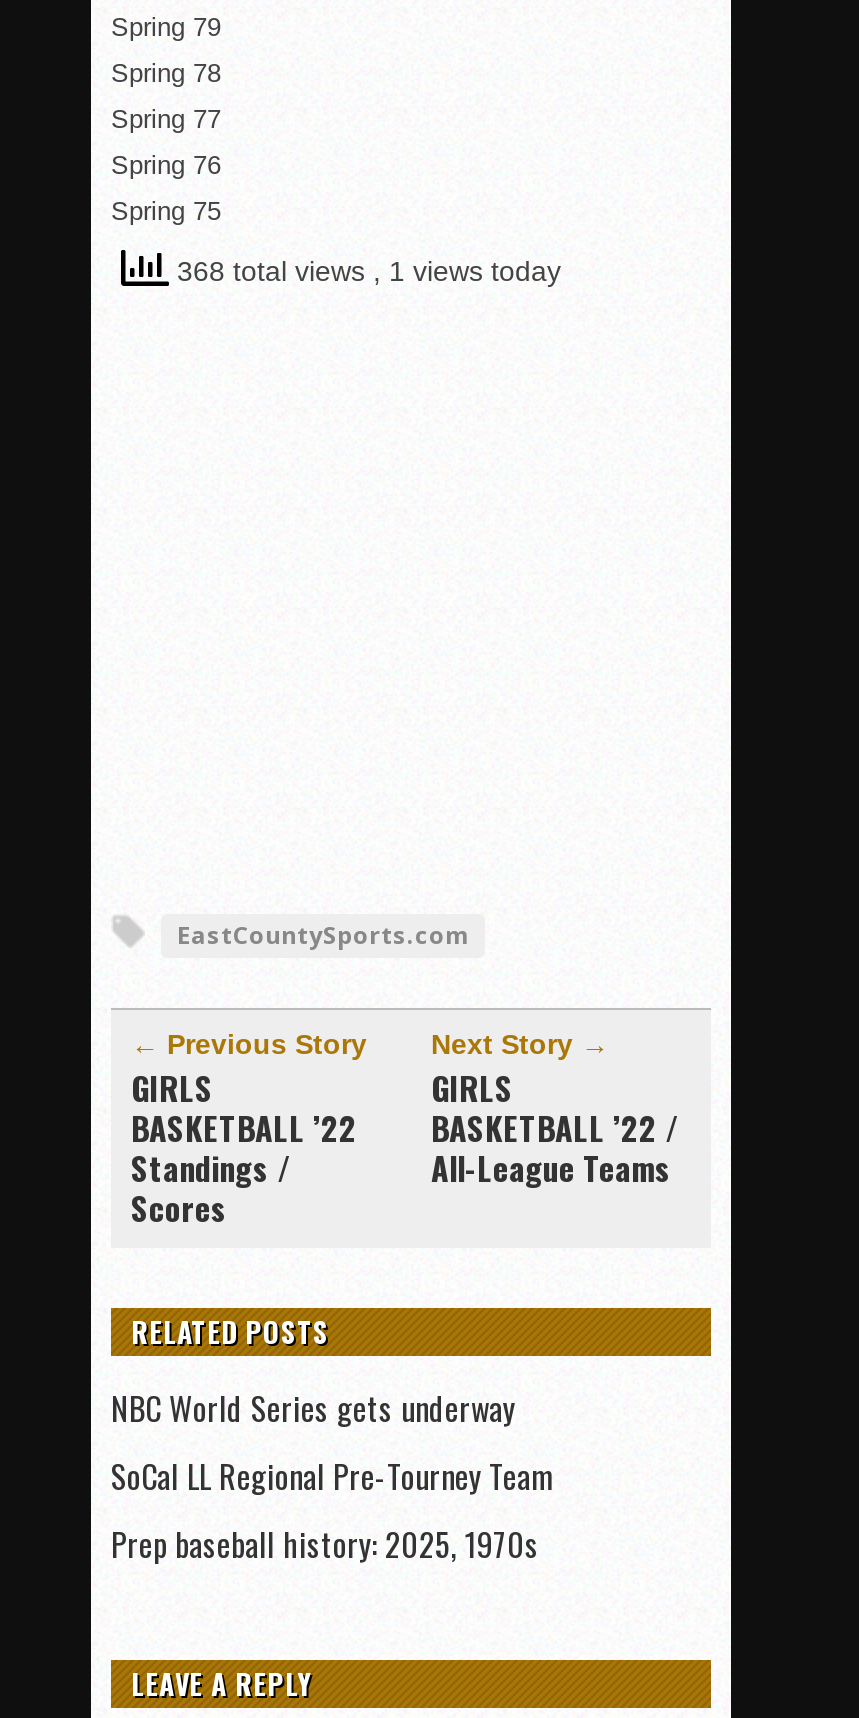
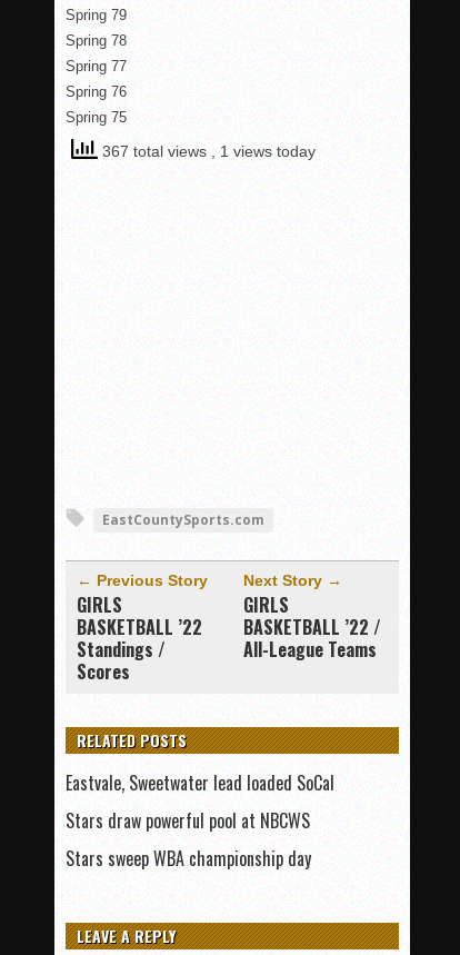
[169,256,561,288] 368 total views, 1 views today -> [98,142,316,160] 367 total views, 1 views today
[111,1384,555,1568] NBC World Series gets underway | SoCal LL Regional Pre-Tourney Team | Prep baseball history: 2025, 1970s -> [66,769,334,872] Eastvale, Sweetwater lead loaded SoCal | Stars draw powerful pool at NBCWS | Stars sweep WBA championship day

